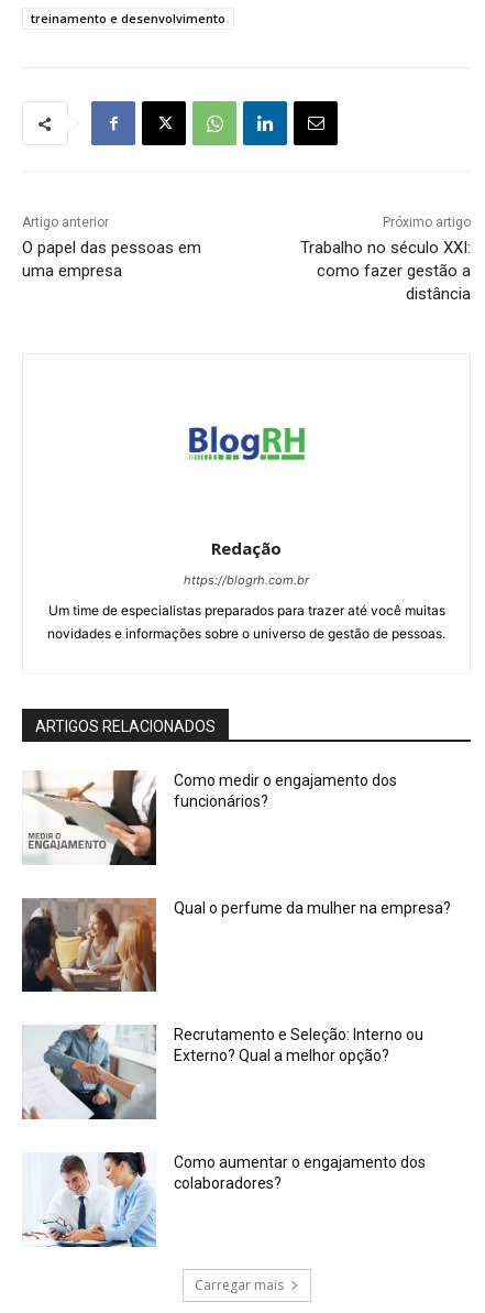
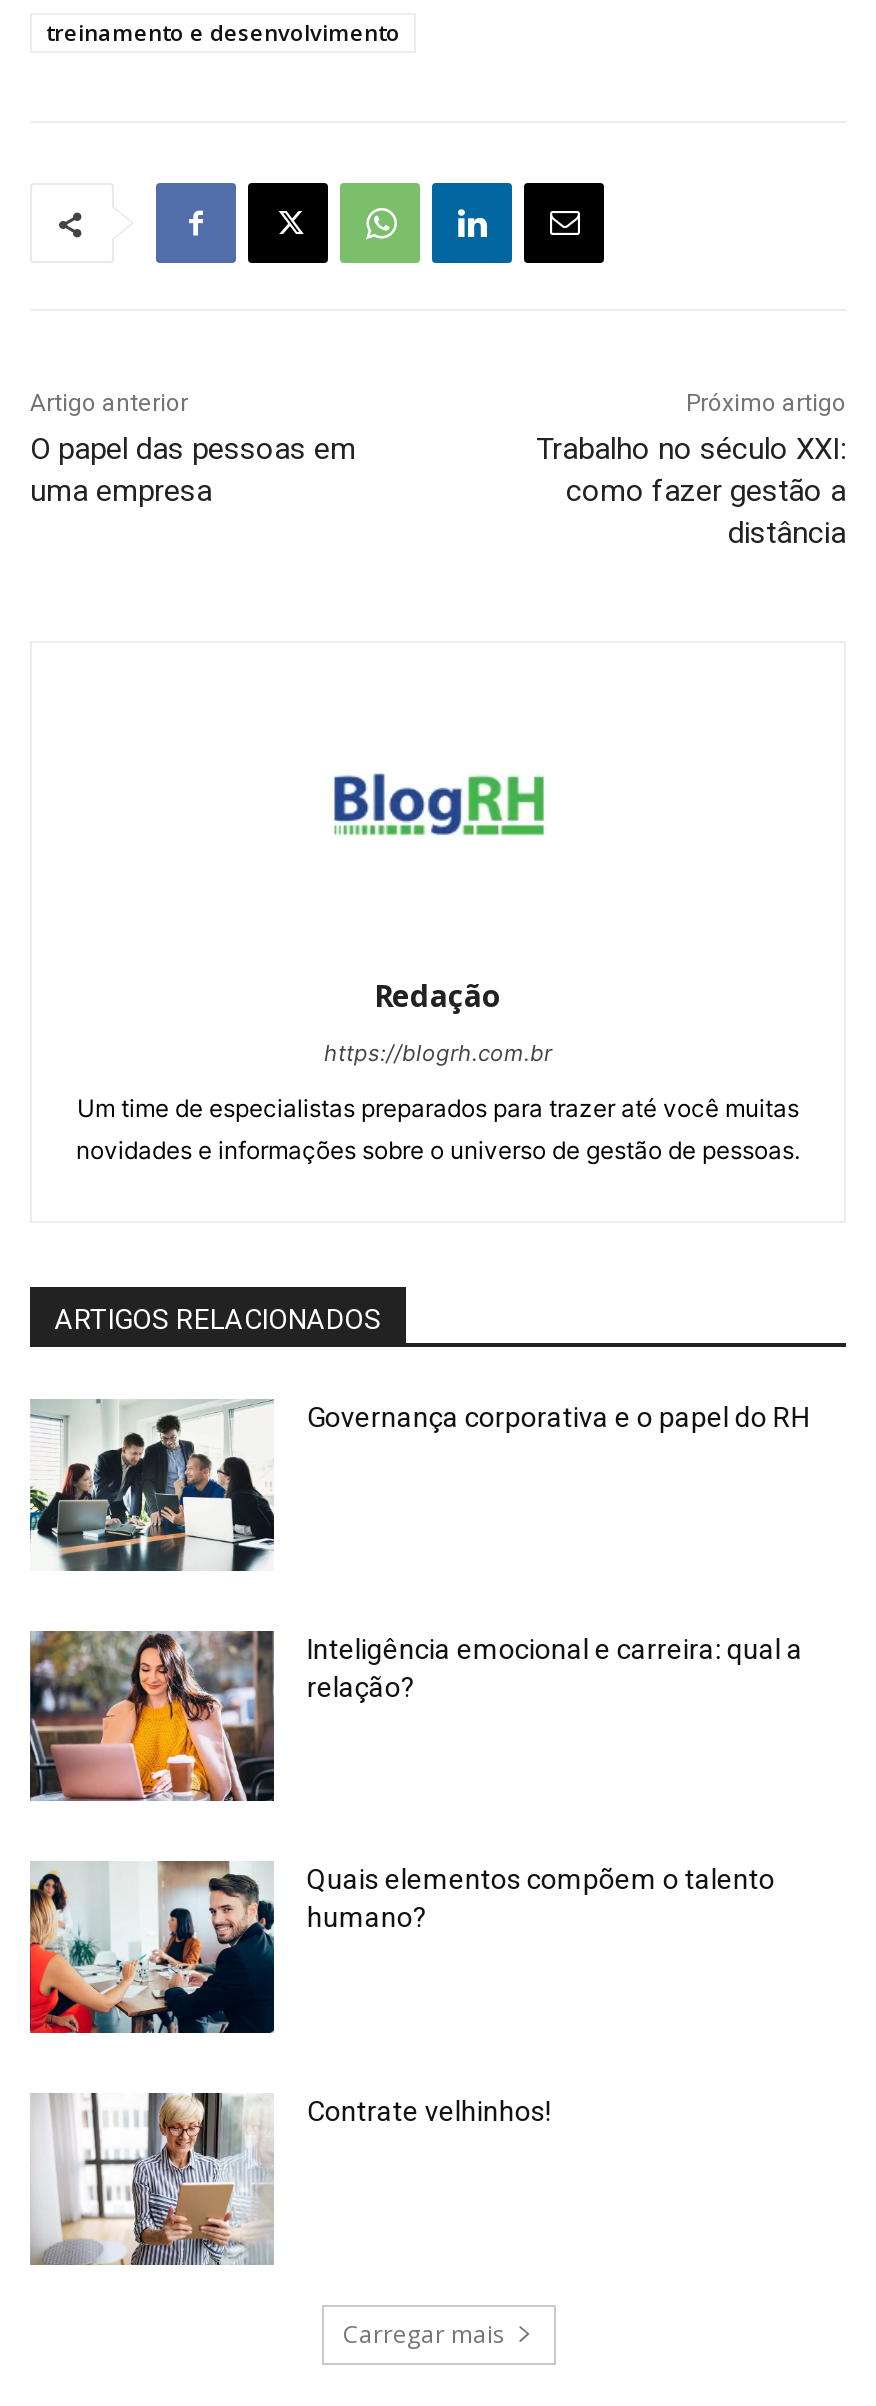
[22,769,397,866] [image] | Como medir o engajamento dos | funcionários? -> [28,1397,809,1573] [image] | Governança corporativa e o papel do RH
[21,897,451,993] [image] | Qual o perfume da mulher na empresa? -> [28,1629,803,1803] [image] | Inteligência emocional e carreira: qual a | relação?
[21,1024,424,1120] [image] | Recrutamento e Seleção: Interno ou | Externo? Qual a melhor opção? -> [28,1859,775,2035] [image] | Quais elementos compõem o talento | humano?
[22,1151,426,1248] [image] | Como aumentar o engajamento dos | colaboradores? -> [30,2091,551,2267] [image] | Contrate velhinhos!

